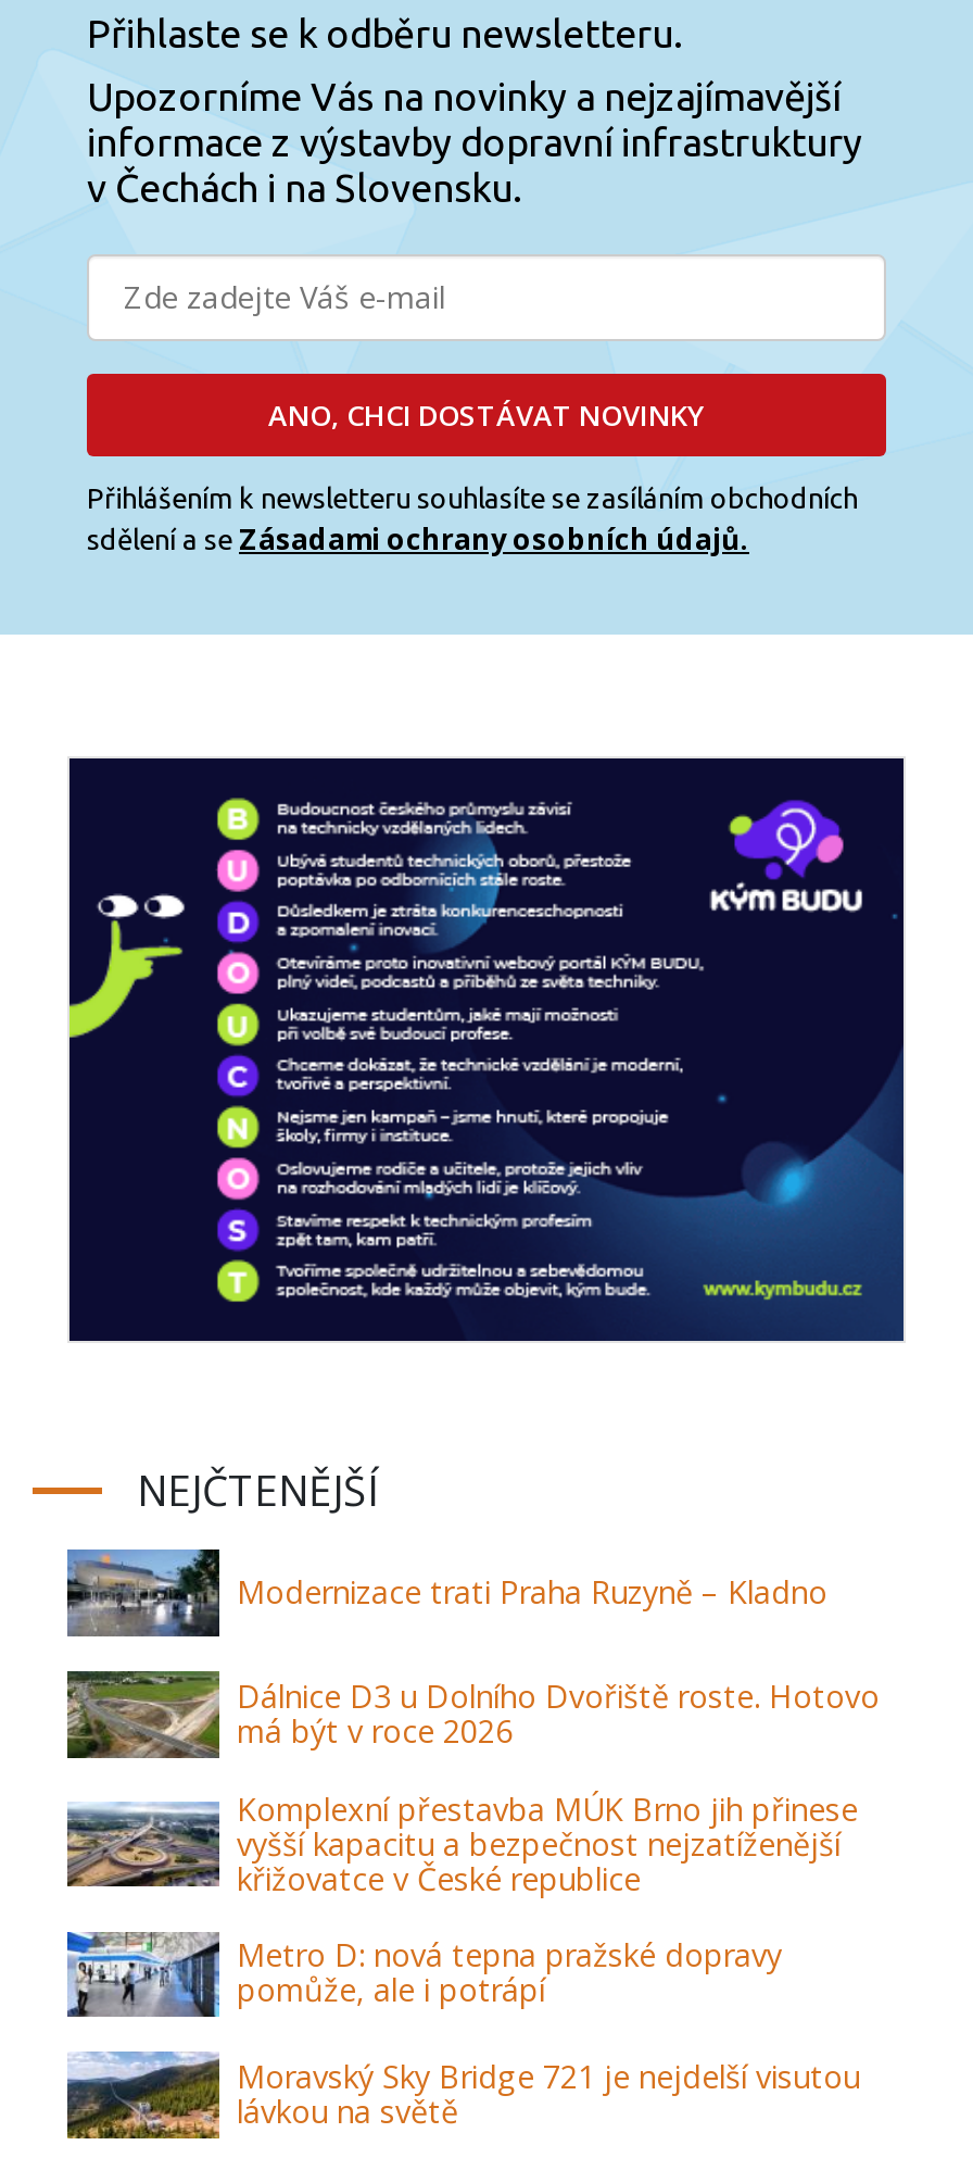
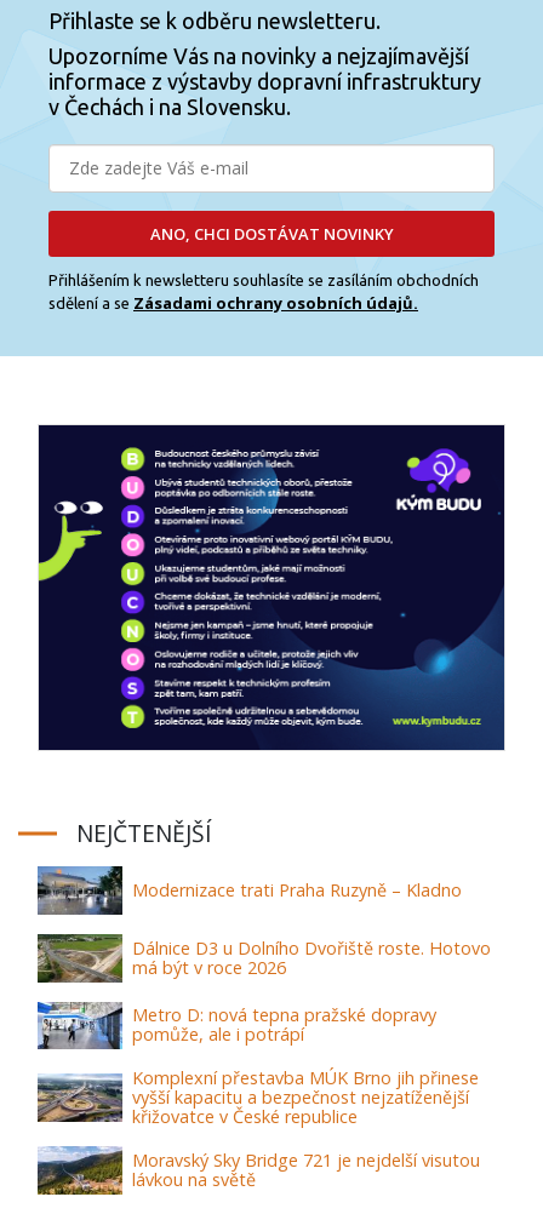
moved [63,1787,858,1898] -> [35,1066,479,1128]: [image] | Komplexní přestavba MÚK Brno jih přinese | vyšší kapacitu a bezpečnost nejzatíženější | křižovatce v České republice
moved [65,1932,782,2019] -> [36,1001,436,1049]: [image] | Metro D: nová tepna pražské dopravy | pomůže, ale i potrápí

